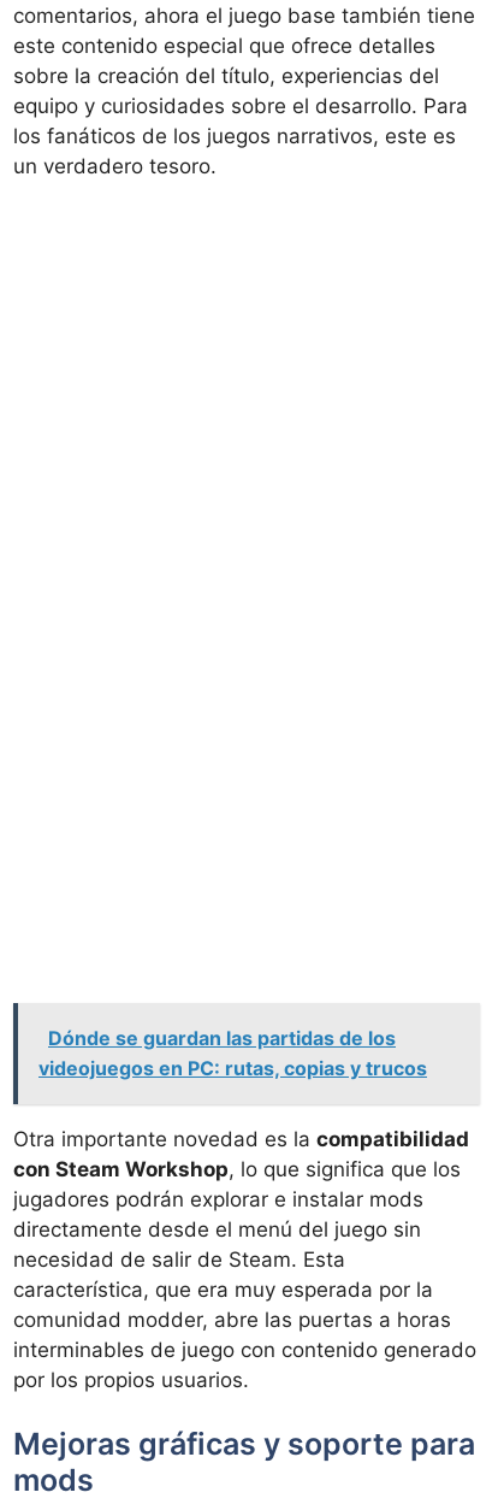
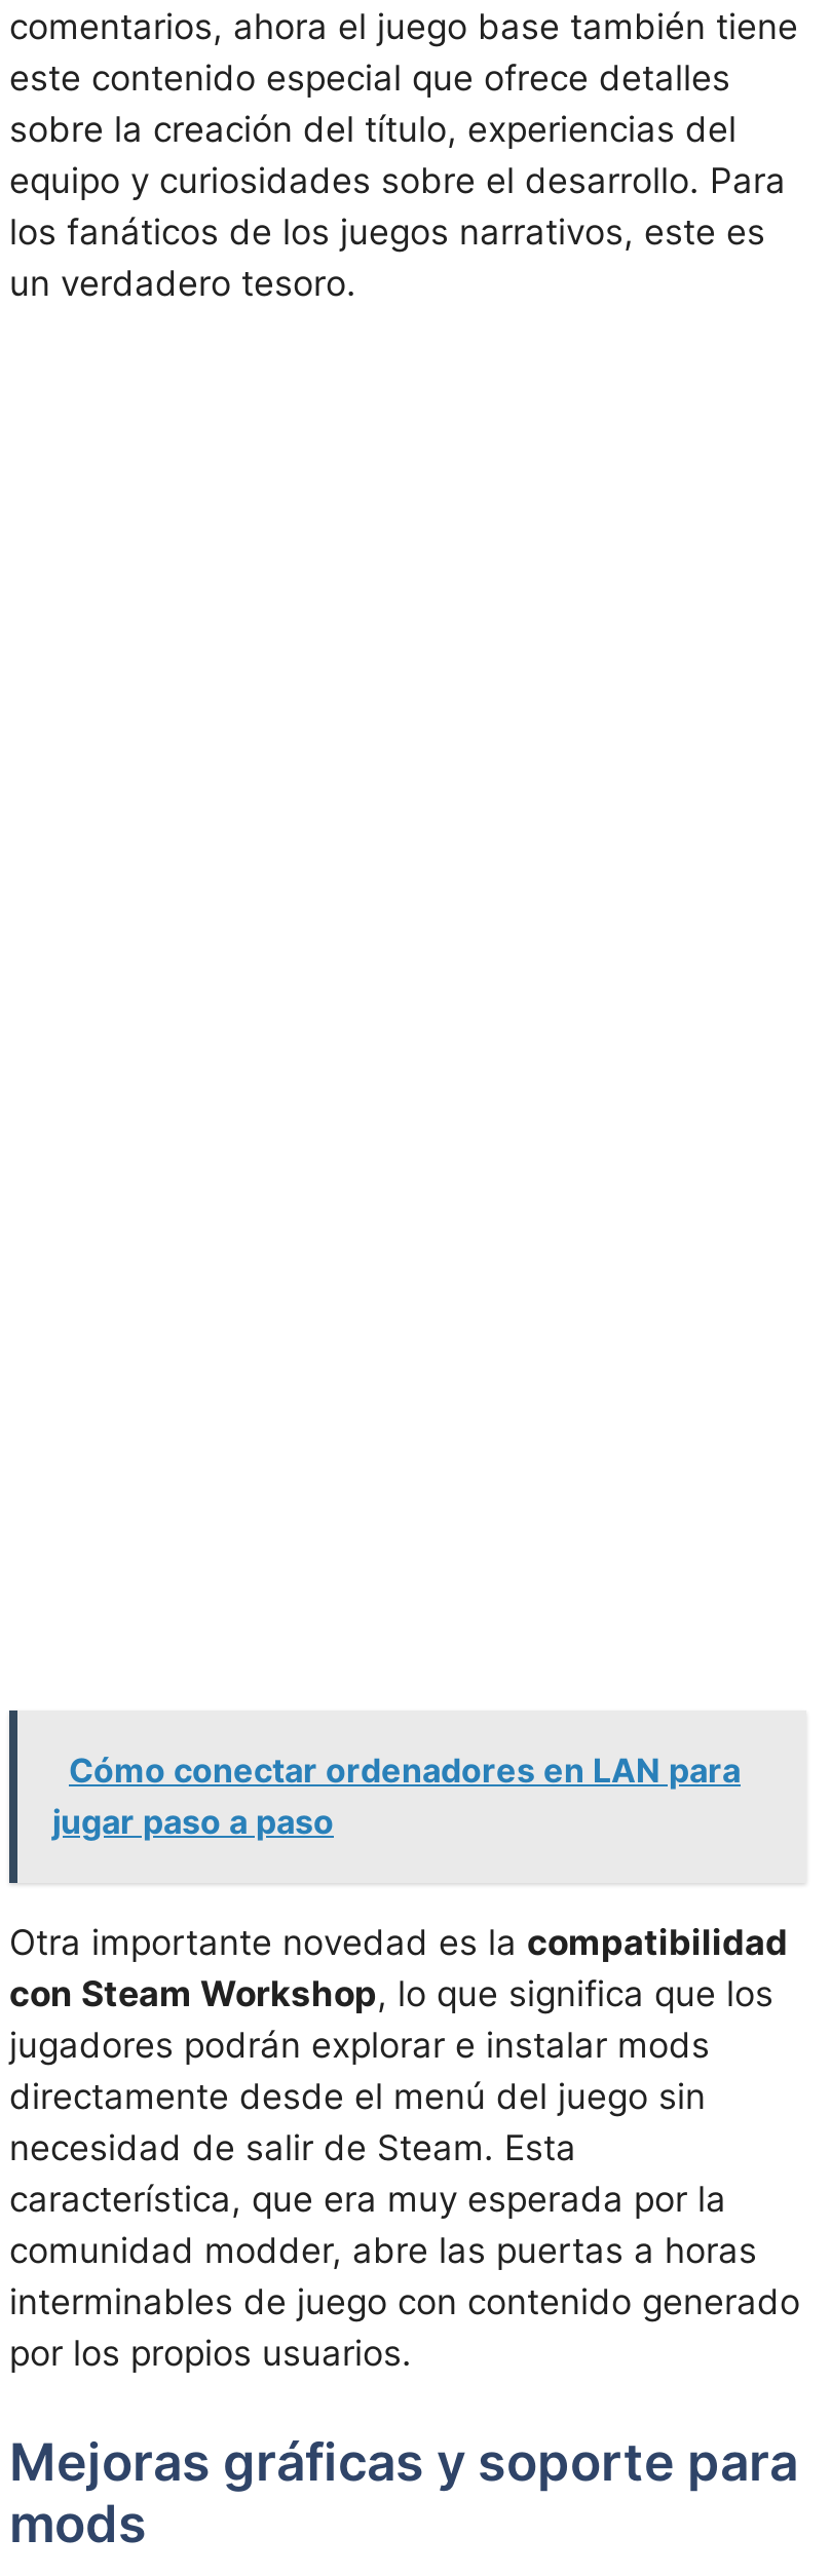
[38,1025,427,1080] Dónde se guardan las partidas de los | videojuegos en PC: rutas, copias y trucos -> [52,1749,741,1841] Cómo conectar ordenadores en LAN para | jugar paso a paso

